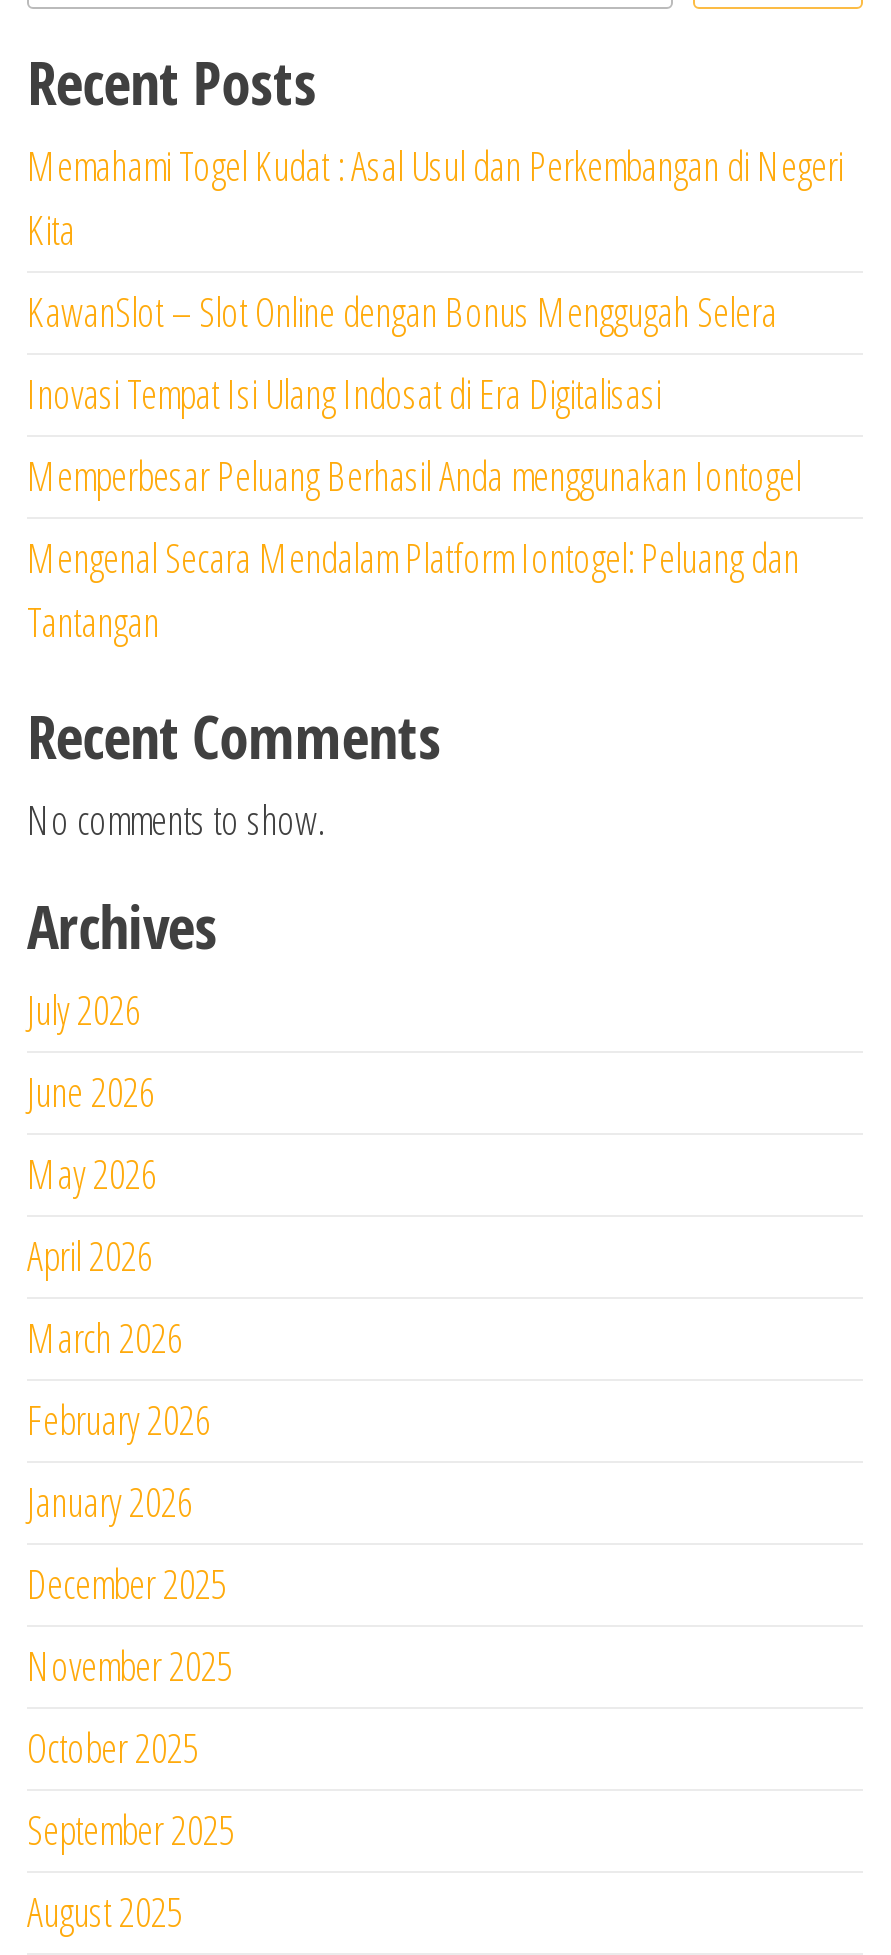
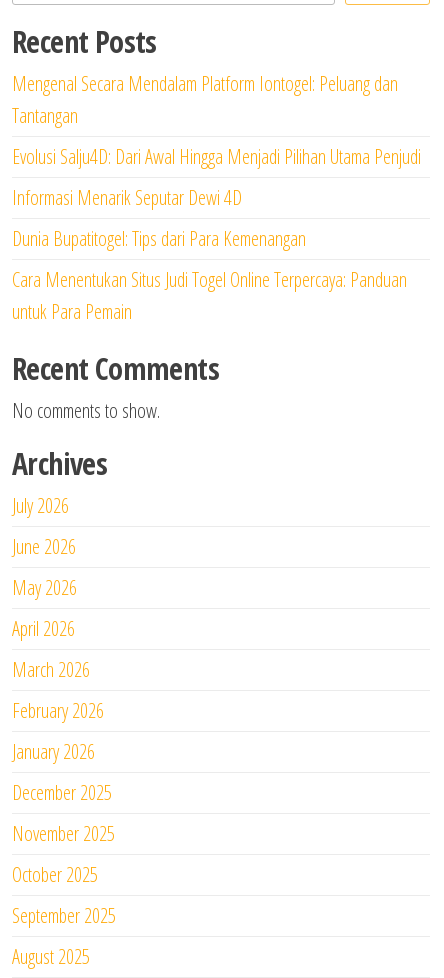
[27,139,843,503] Memahami Togel Kudat : Asal Usul dan Perkembangan di Negeri | Kita | KawanSlot – Slot Online dengan Bonus Menggugah Selera | Inovasi Tempat Isi Ulang Indosat di Era Digitalisasi | Memperbesar Peluang Berhasil Anda menggunakan Iontogel -> none
moved [27,531,799,649] -> [12,70,398,129]: Mengenal Secara Mendalam Platform Iontogel: Peluang dan | Tantangan
none -> [12,143,421,325] Evolusi Salju4D: Dari Awal Hingga Menjadi Pilihan Utama Penjudi | Informasi Menarik Seputar Dewi 4D | Dunia Bupatitogel: Tips dari Para Kemenangan | Cara Menentukan Situs Judi Togel Online Terpercaya: Panduan | untuk Para Pemain

